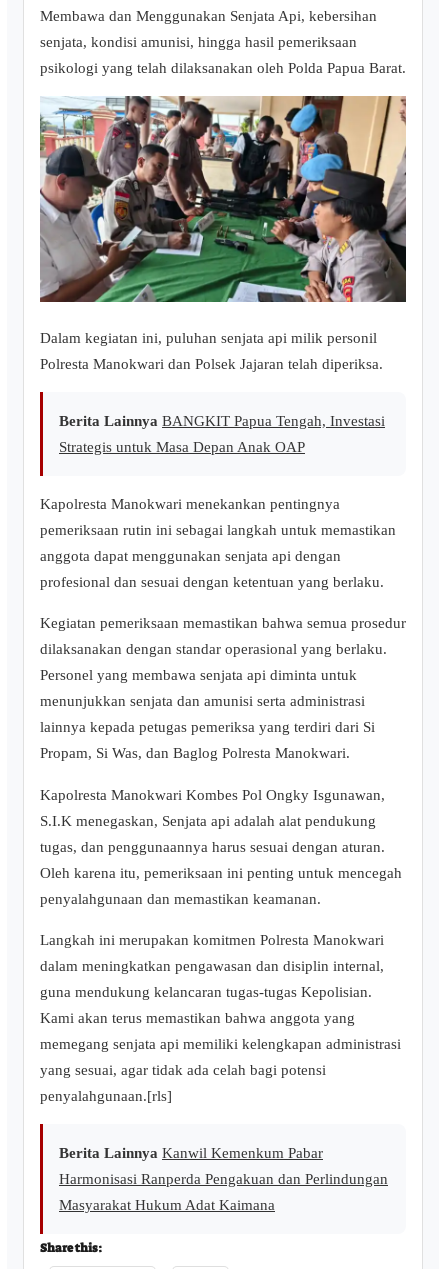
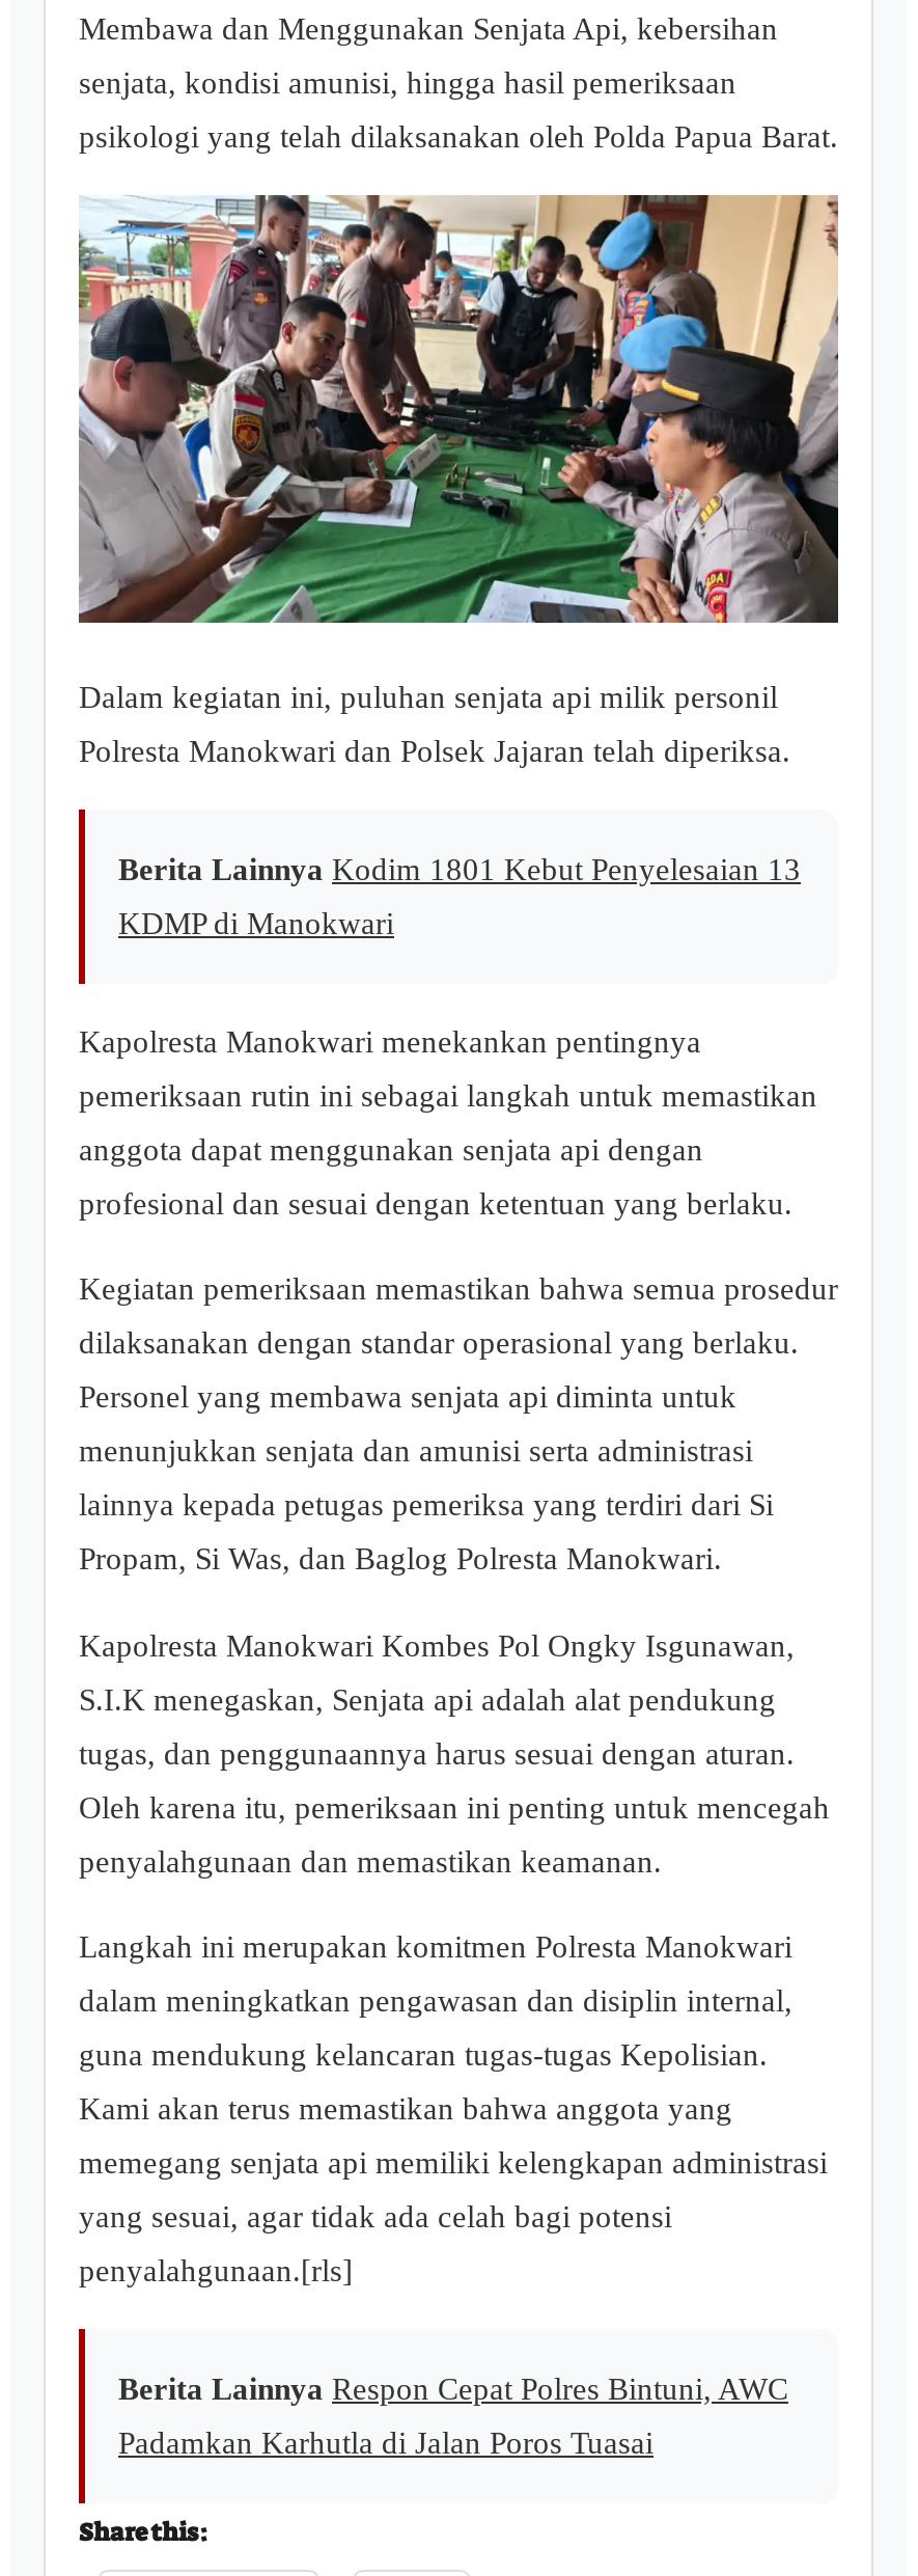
[59,412,385,429] Berita Lainnya BANGKIT Papua Tengah, Investasi -> [118,851,801,887] Berita Lainnya Kodim 1801 Kebut Penyelesaian 13
[59,438,305,455] Strategis untuk Masa Depan Anak OAP -> [118,905,394,941] KDMP di Manokwari
[59,1144,388,1213] Berita Lainnya Kanwil Kemenkum Pabar | Harmonisasi Ranperda Pengakuan dan Perlindungan | Masyarakat Hukum Adat Kaimana -> [118,2370,788,2460] Berita Lainnya Respon Cepat Polres Bintuni, AWC | Padamkan Karhutla di Jalan Poros Tuasai

